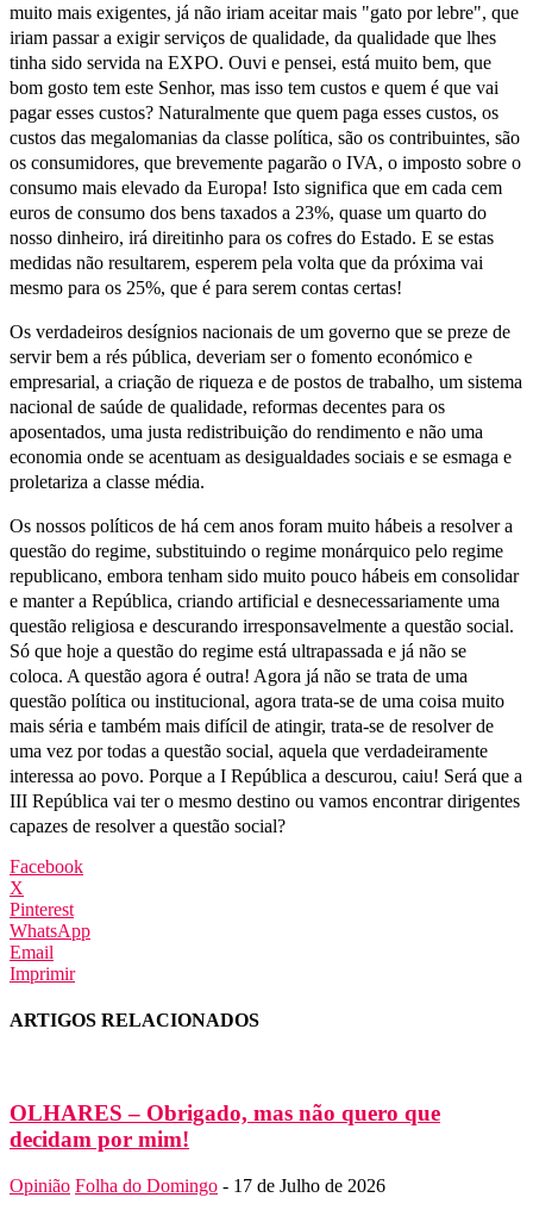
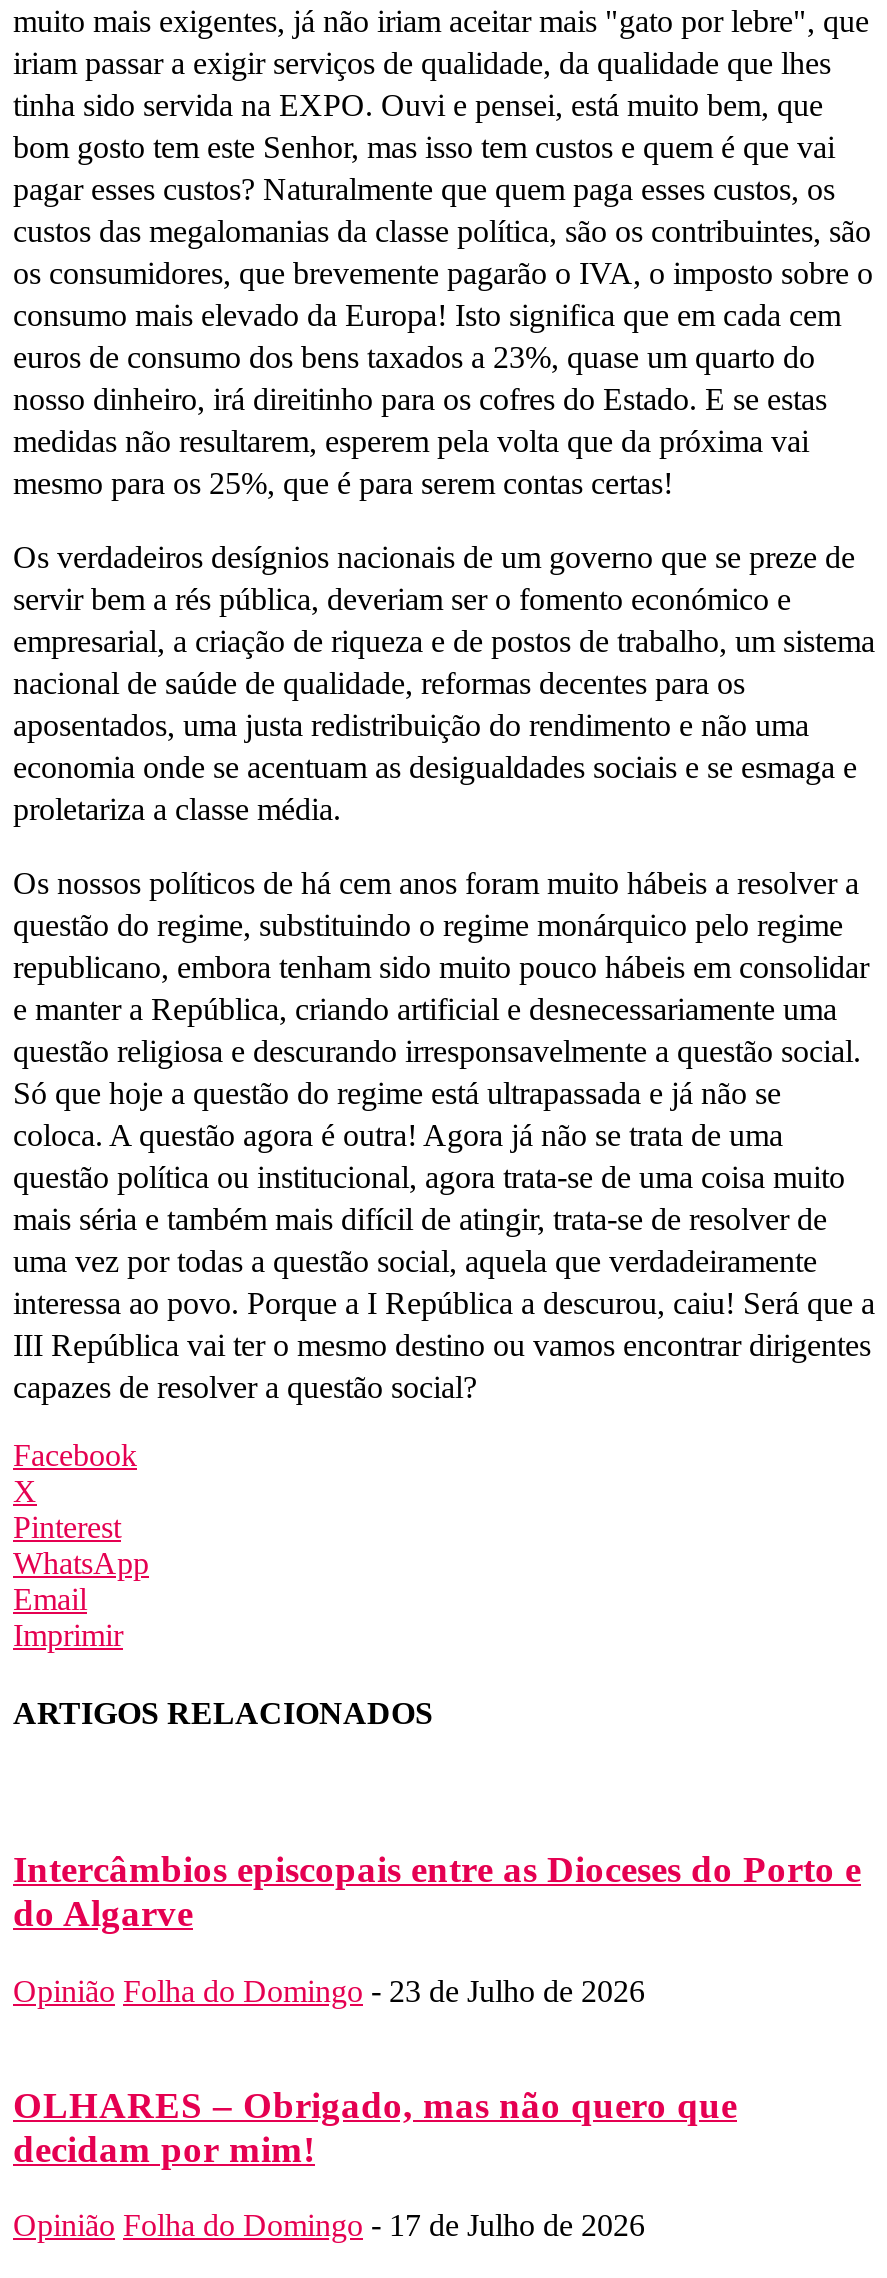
none -> [13,1848,861,2008] Intercâmbios episcopais entre as Dioceses do Porto e | do Algarve | Opinião Folha do Domingo - 23 de Julho de 2026

